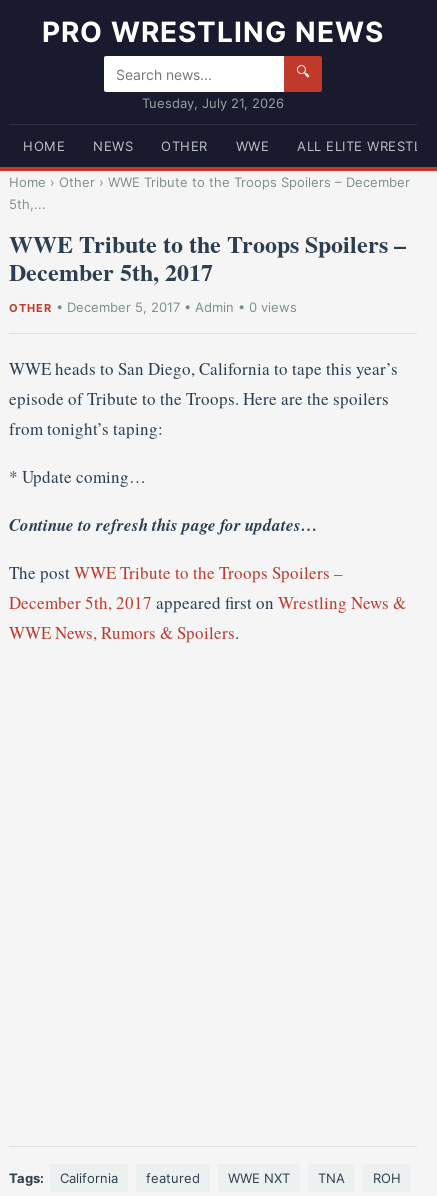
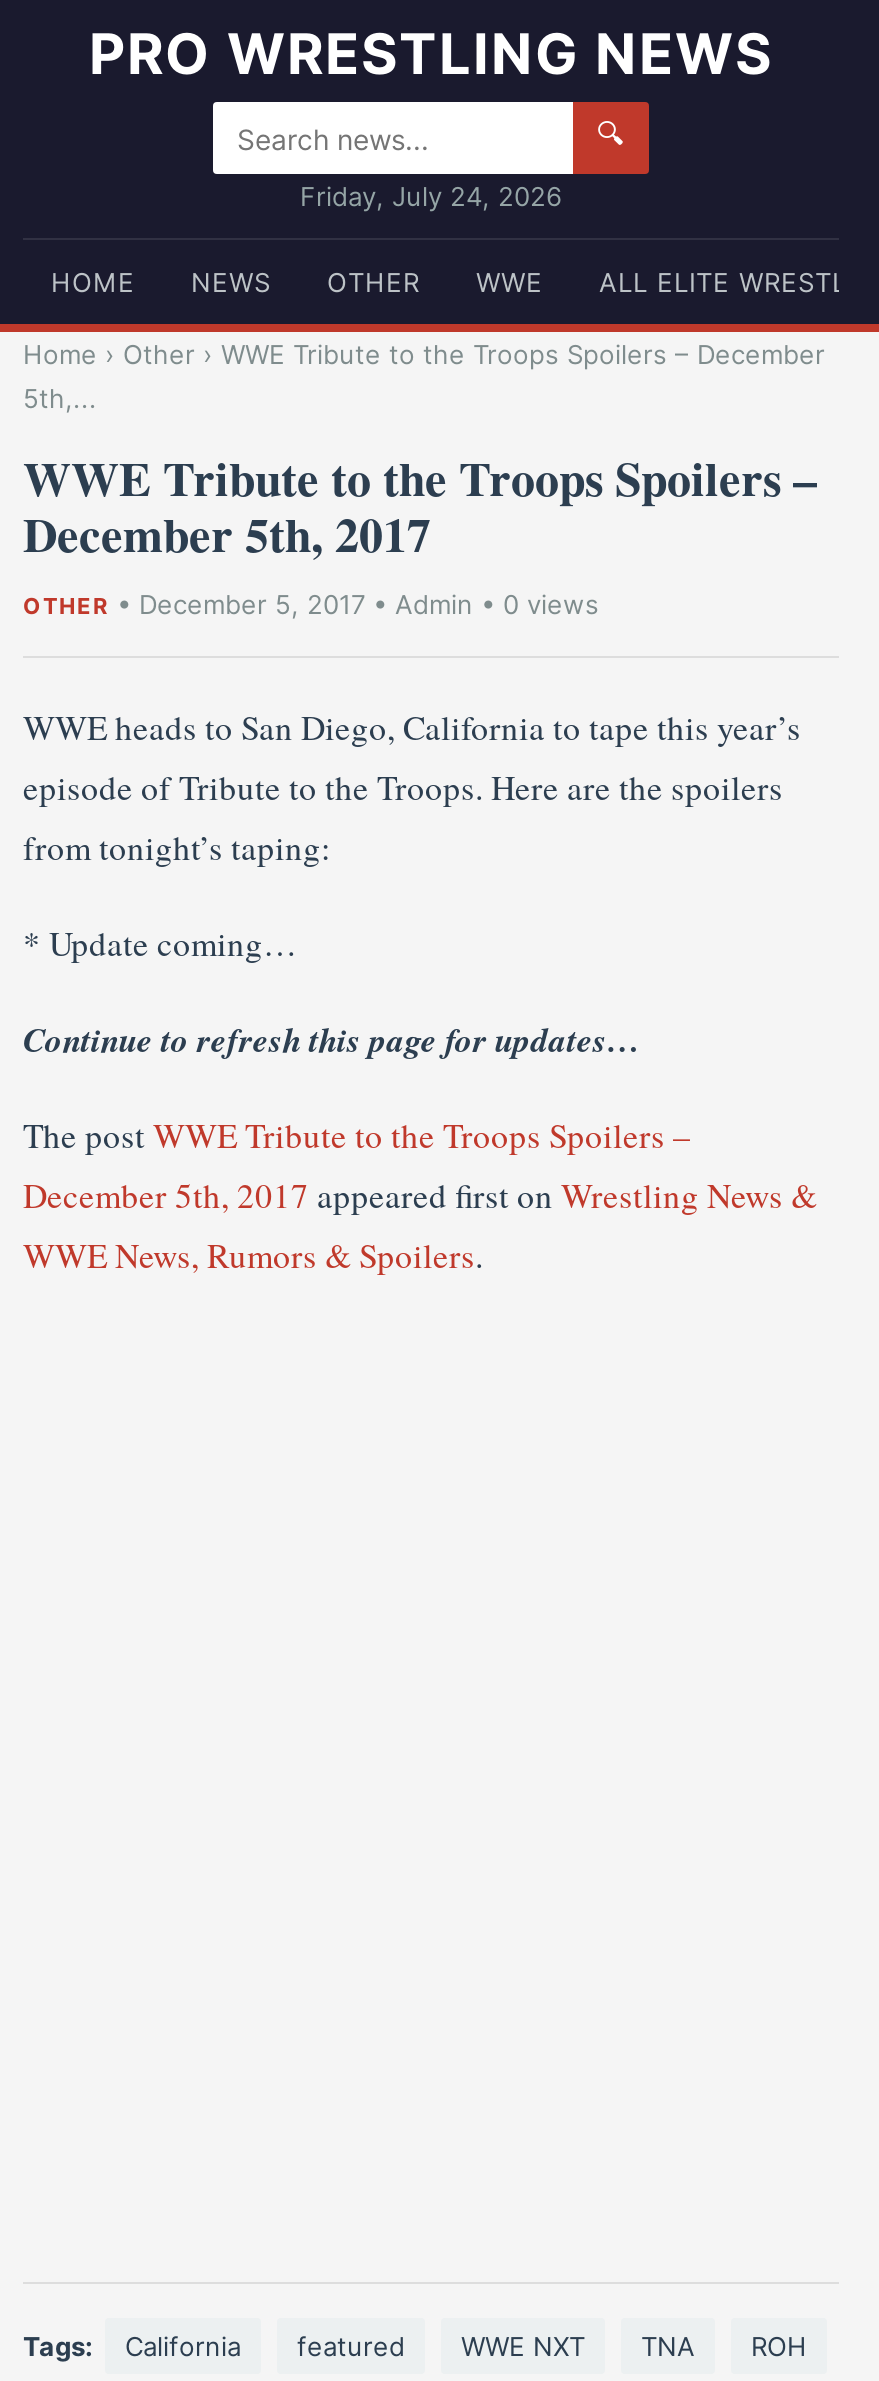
[142,95,284,111] Tuesday, July 21, 2026 -> [300,180,562,212] Friday, July 24, 2026

